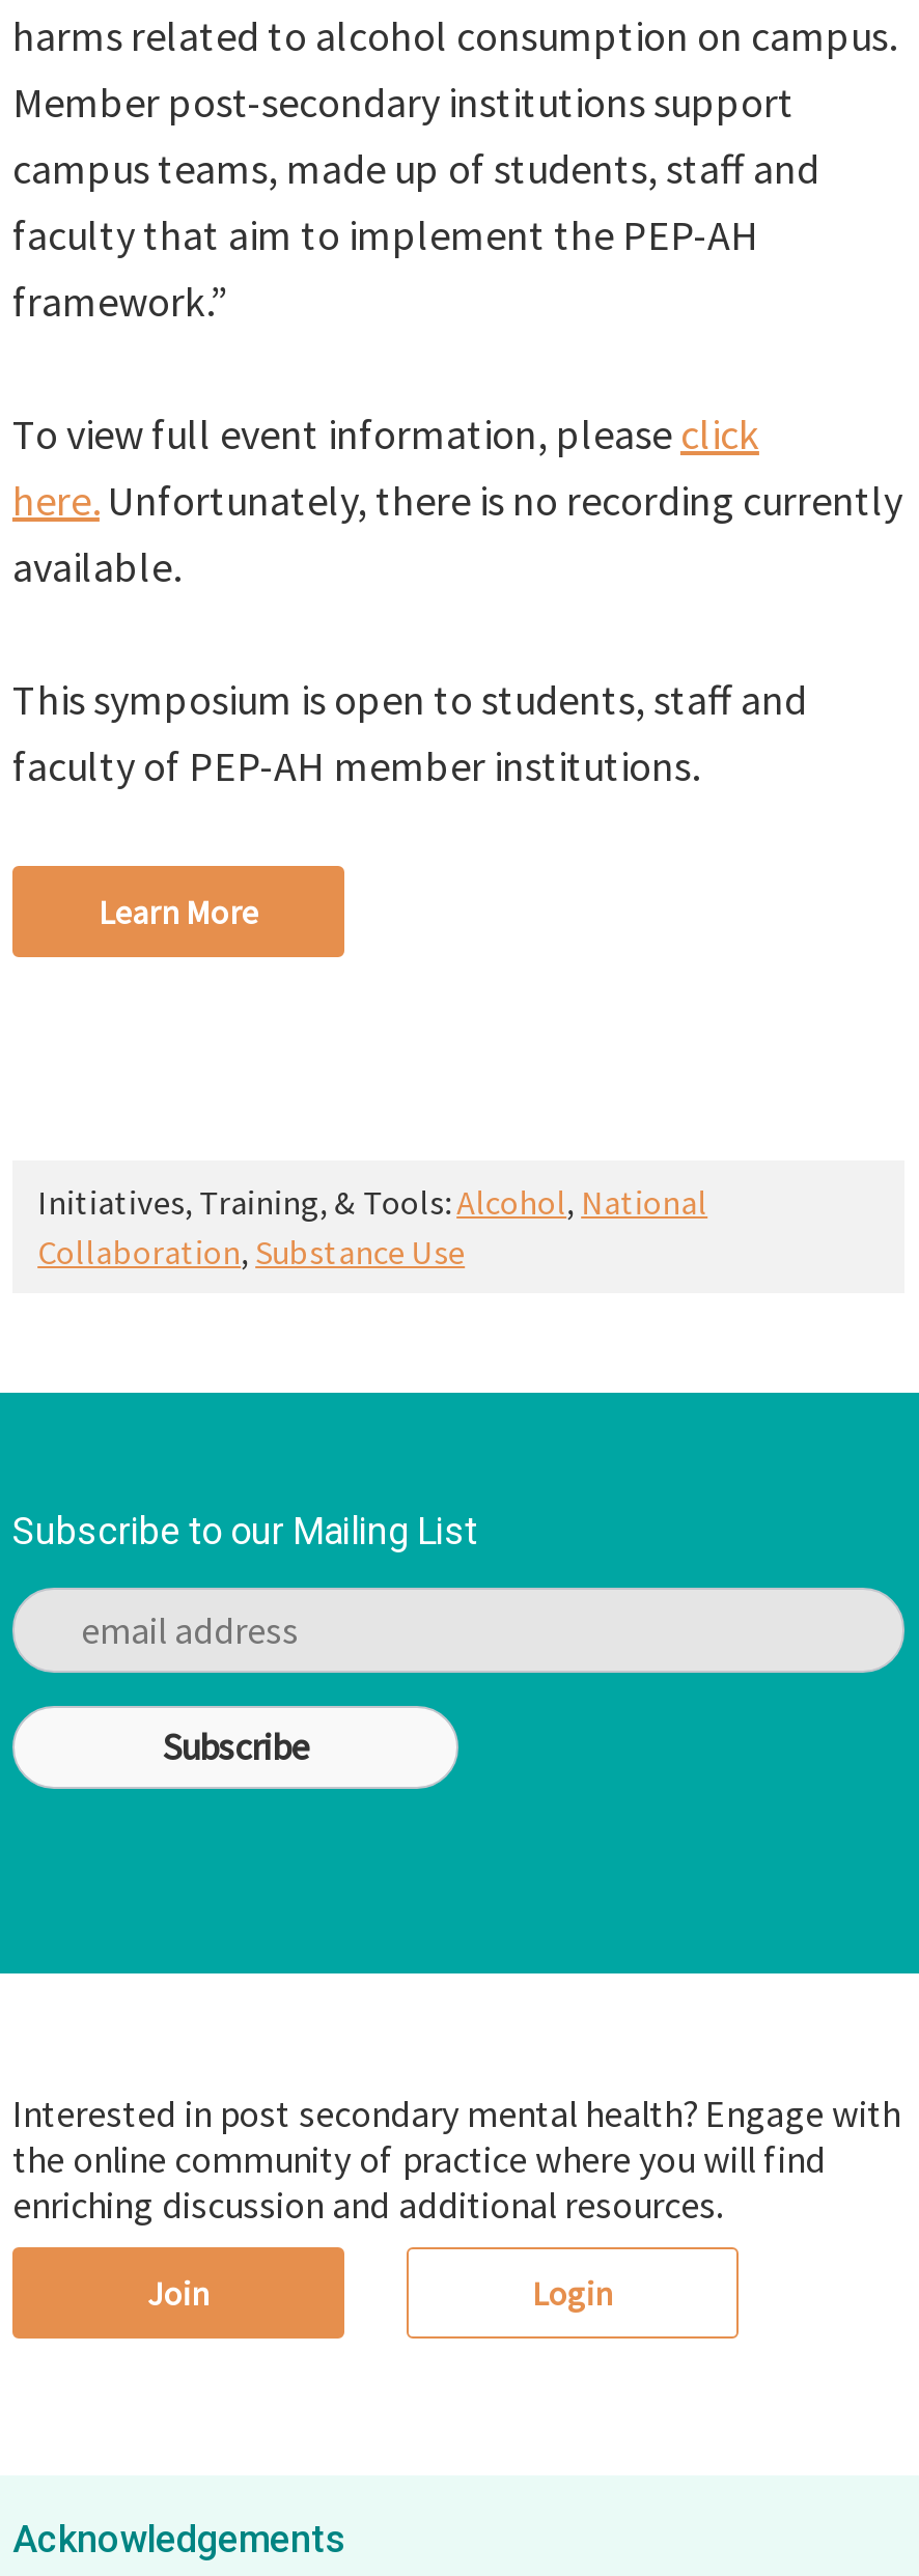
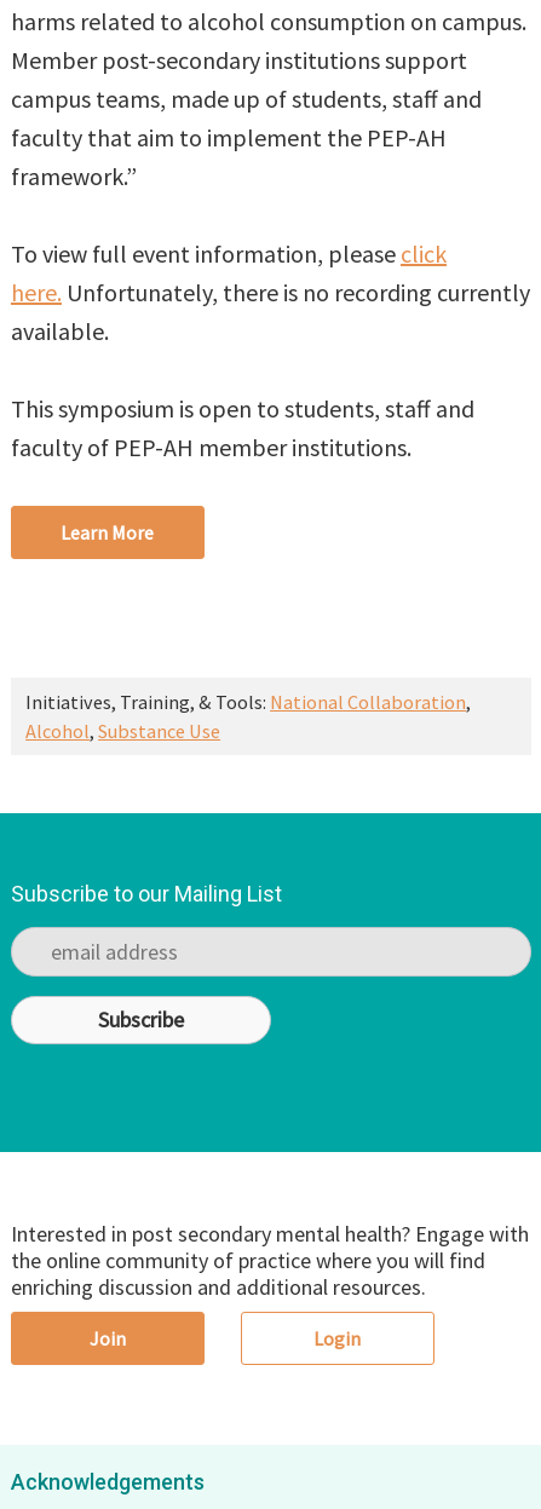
[38,1181,708,1223] Initiatives, Training, & Tools: Alcohol, National -> [26,690,471,714] Initiatives, Training, & Tools: National Collaboration,
[38,1231,465,1273] Collaboration, Substance Use -> [26,719,220,743] Alcohol, Substance Use

